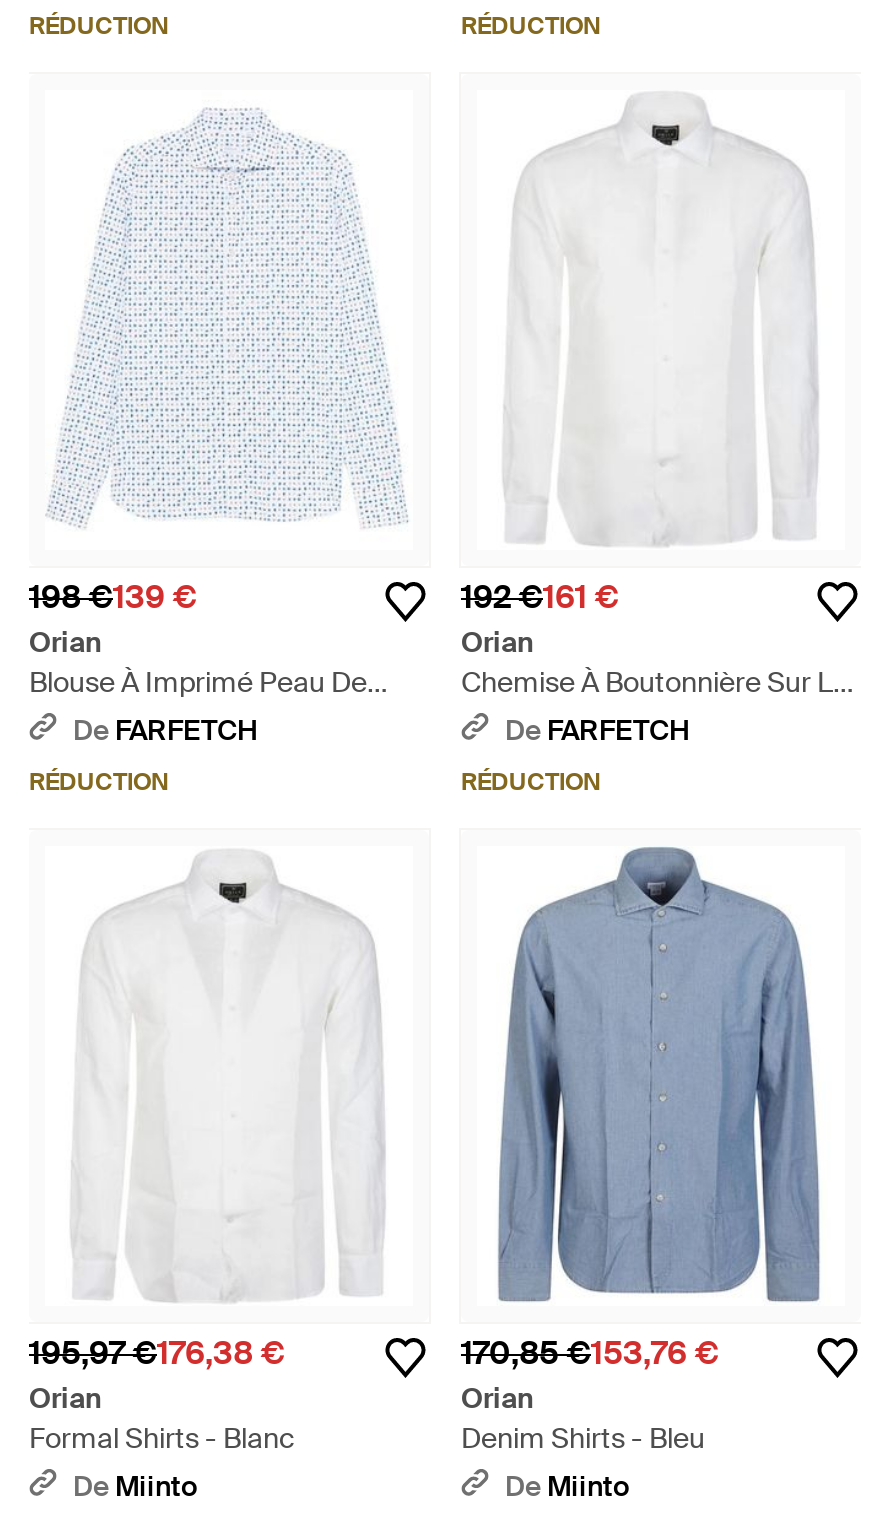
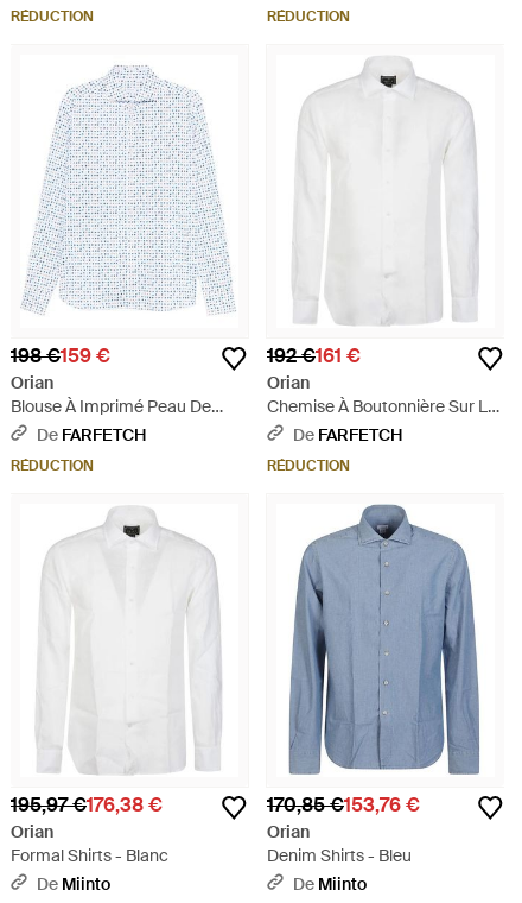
[29,576,197,618] 198 €139 € -> [11,343,110,368] 198 €159 €

